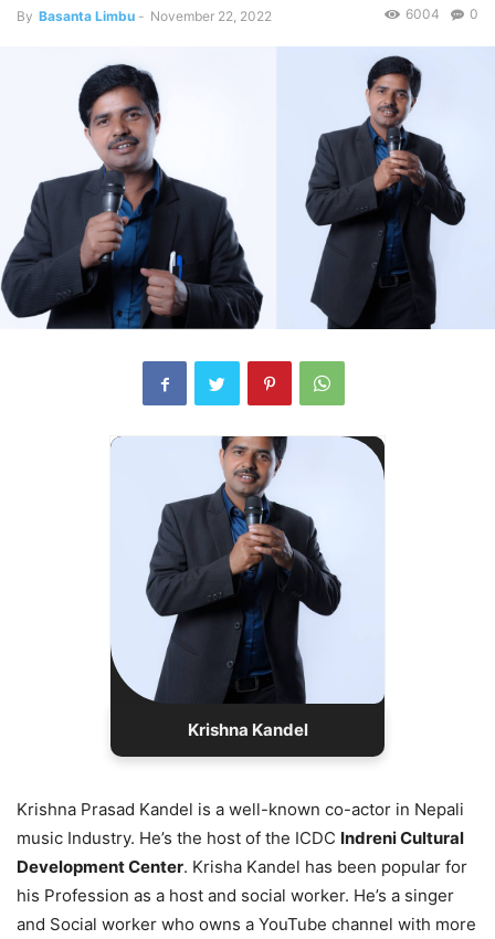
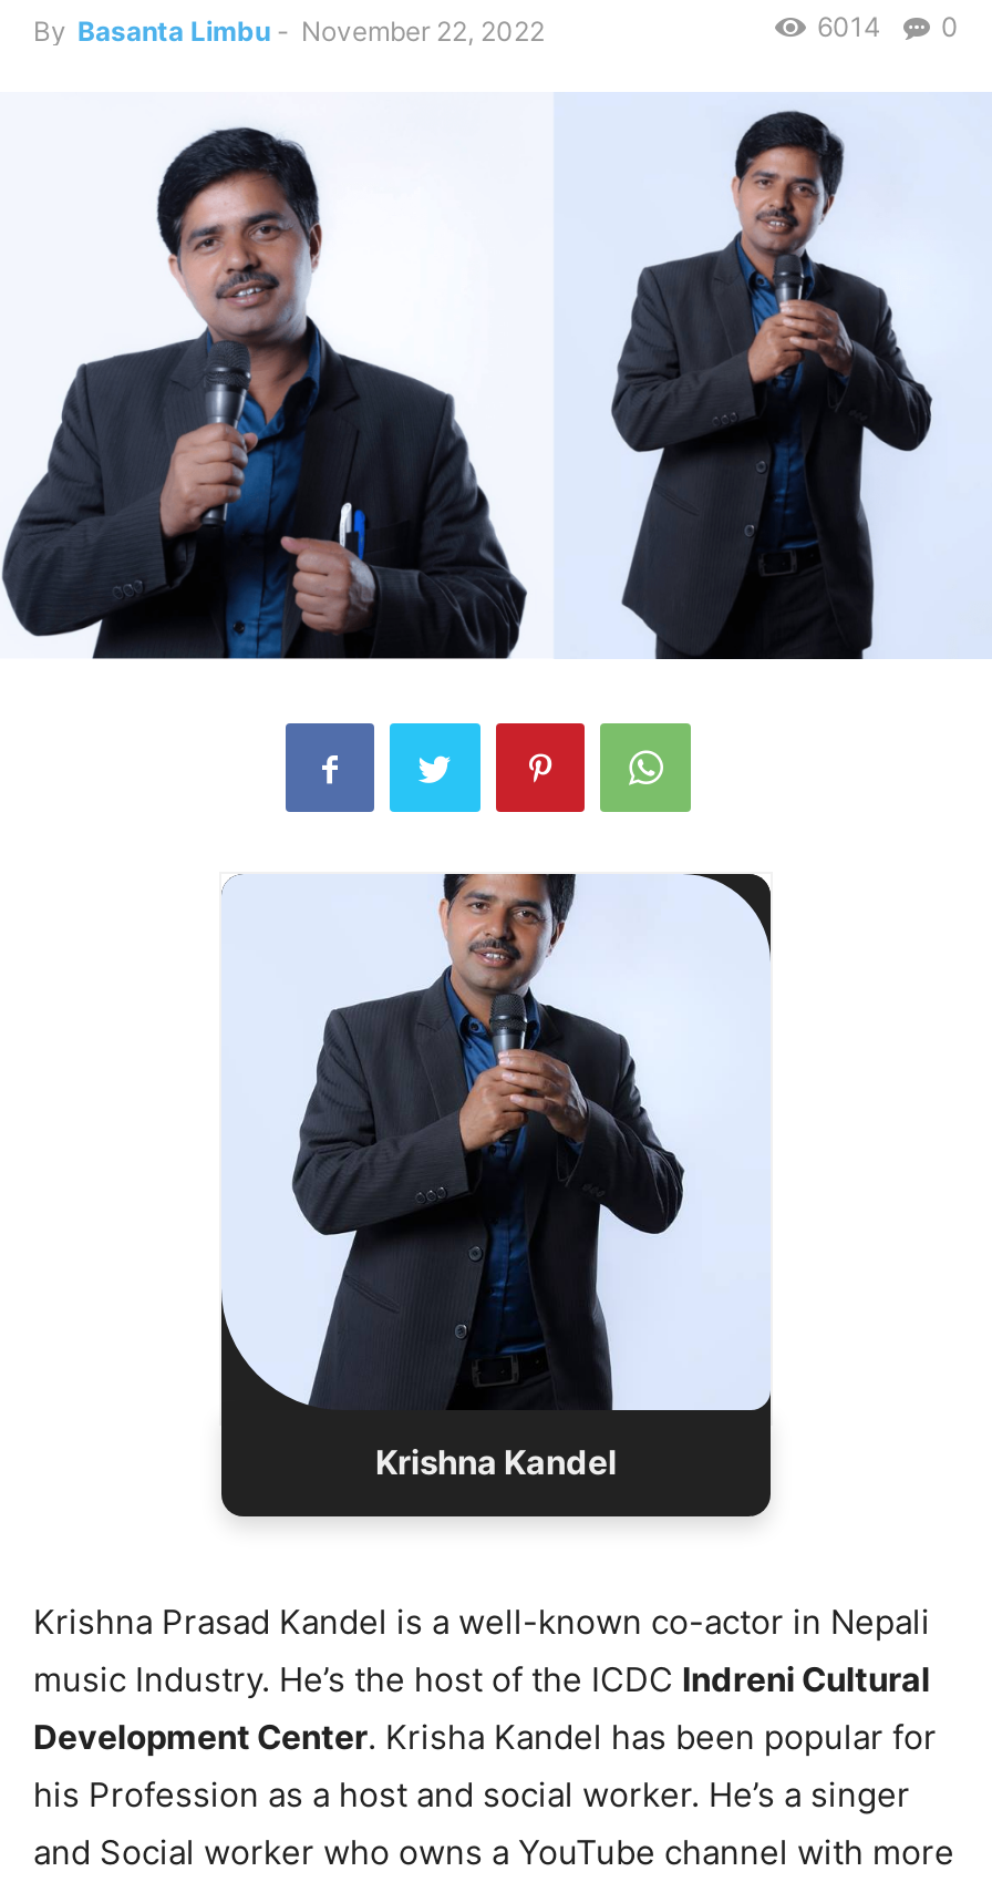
[406,6,478,22] 6004 0 -> [817,10,959,43] 6014 0

